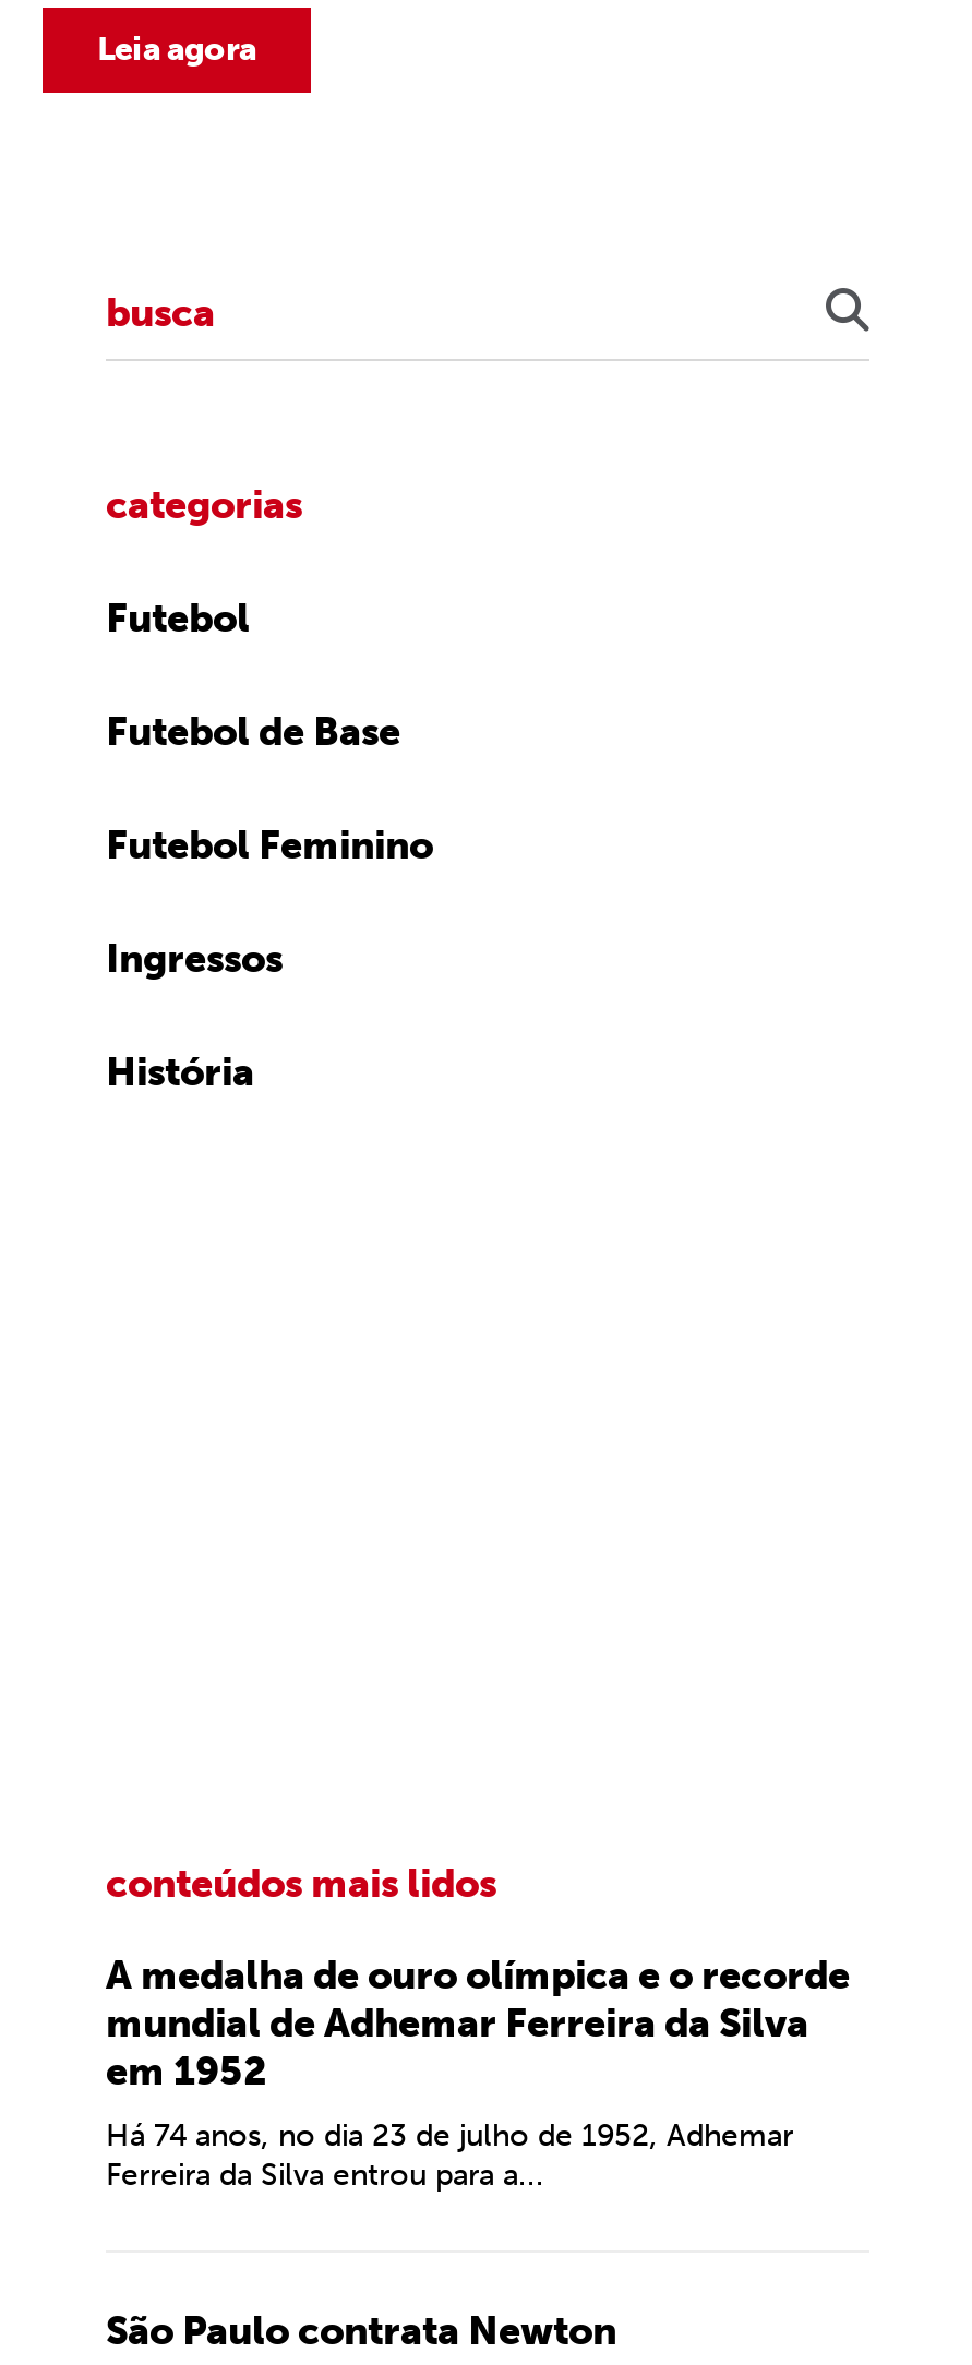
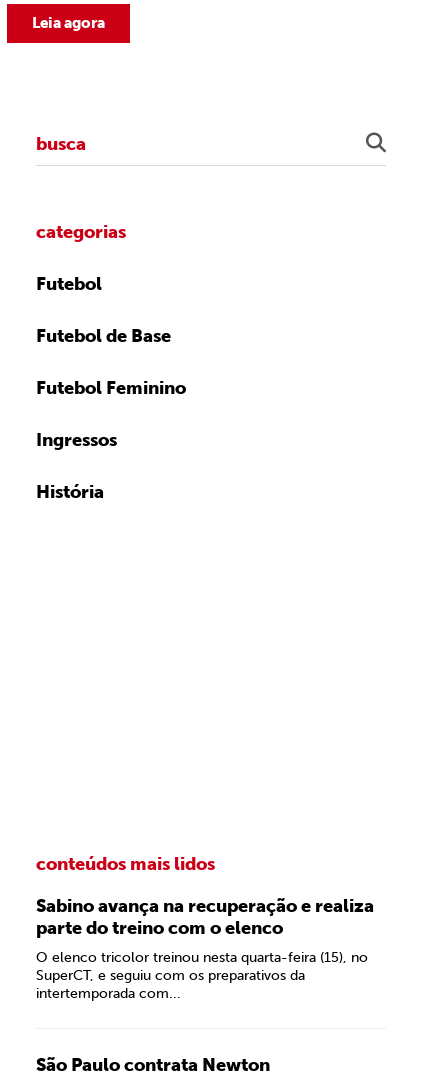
[106,1952,850,2096] A medalha de ouro olímpica e o recorde | mundial de Adhemar Ferreira da Silva | em 1952 -> [36,895,374,939] Sabino avança na recuperação e realiza | parte do treino com o elenco
[106,2117,793,2194] Há 74 anos, no dia 23 de julho de 1952, Adhemar | Ferreira da Silva entrou para a... -> [36,949,368,1002] O elenco tricolor treinou nesta quarta-feira (15), no | SuperCT, e seguiu com os preparativos da | intertemporada com...

